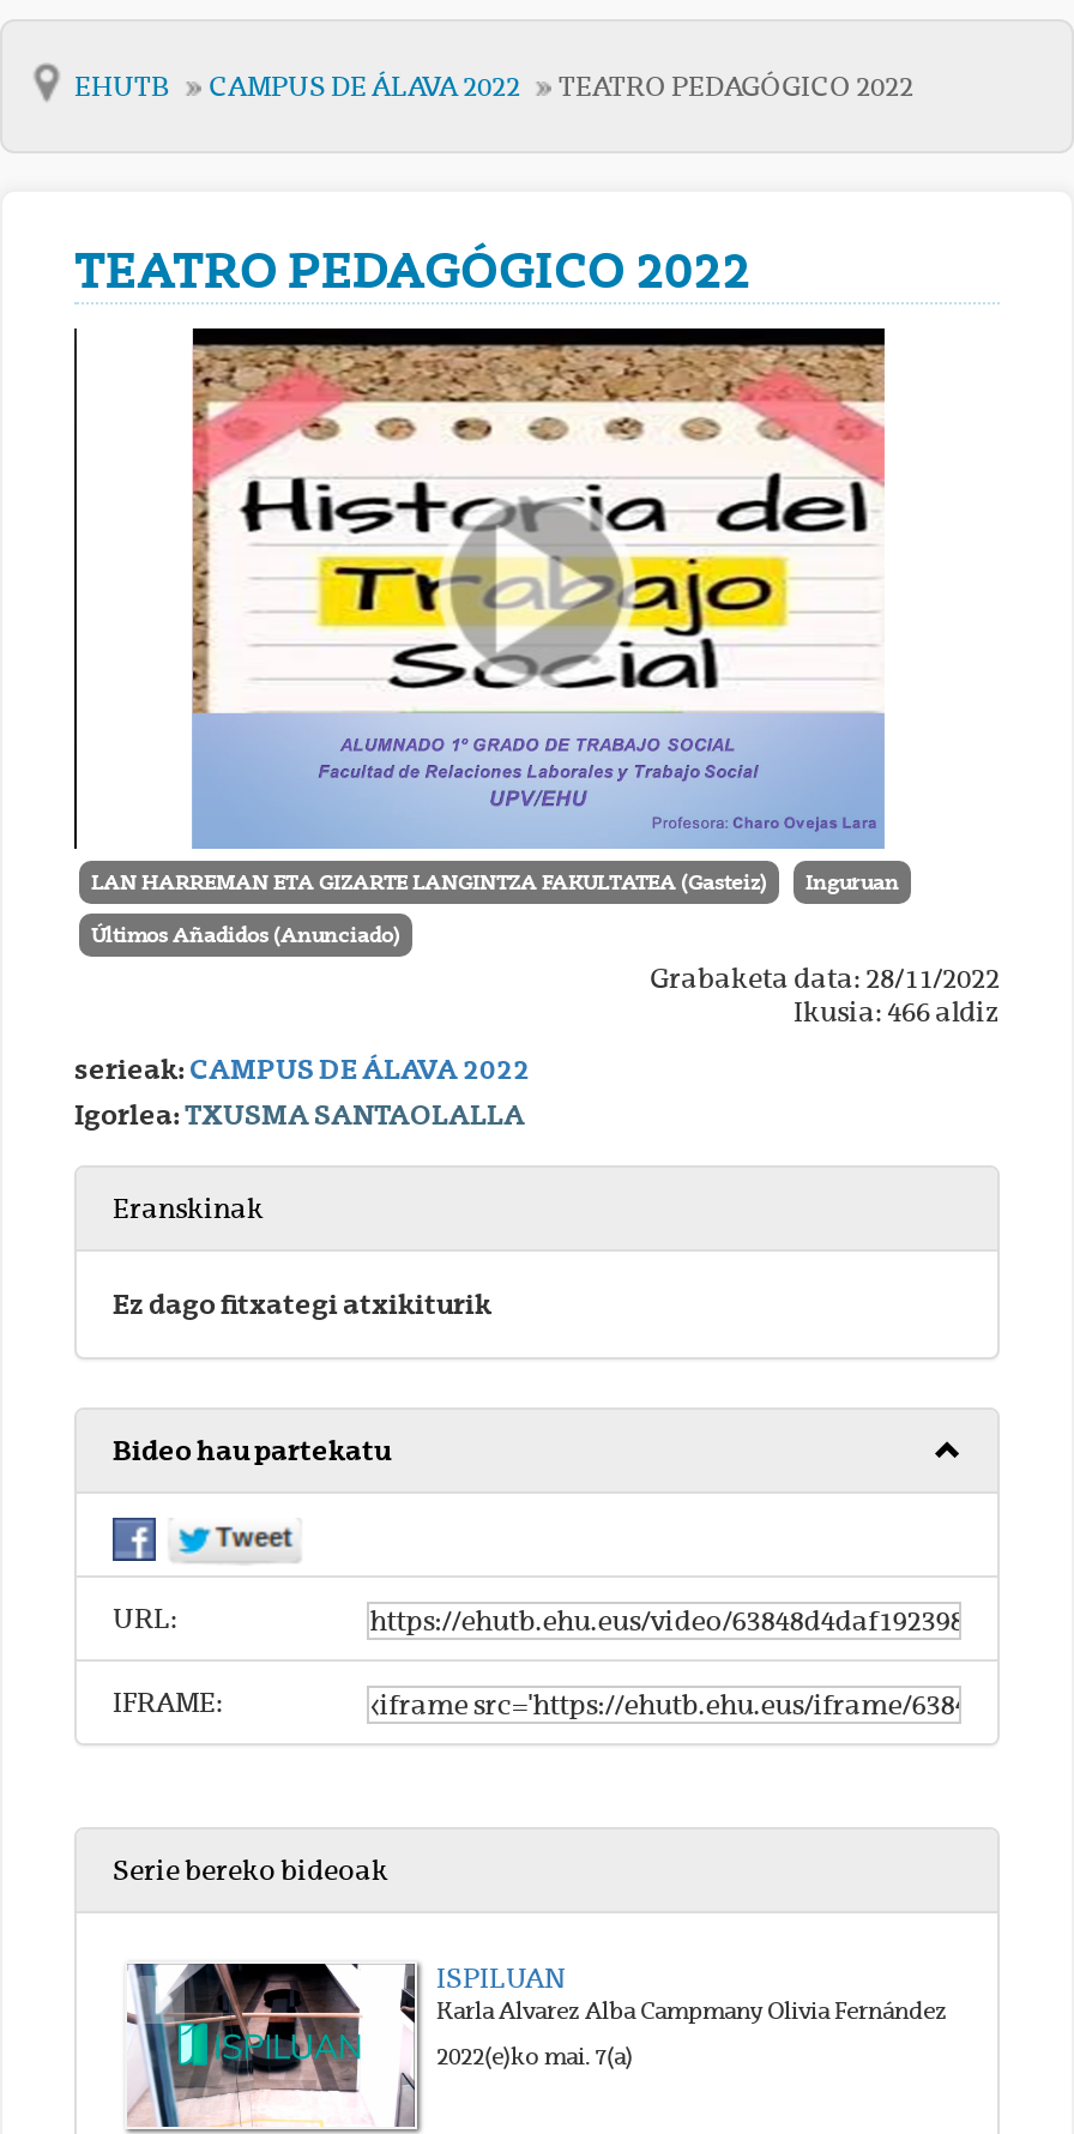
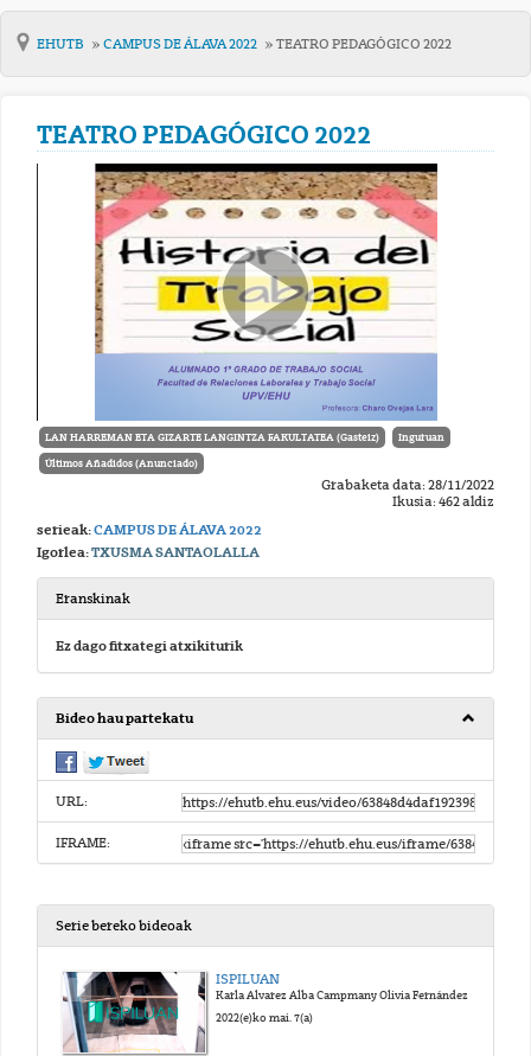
[794,995,1000,1029] Ikusia: 466 aldiz -> [392,493,494,510] Ikusia: 462 aldiz

